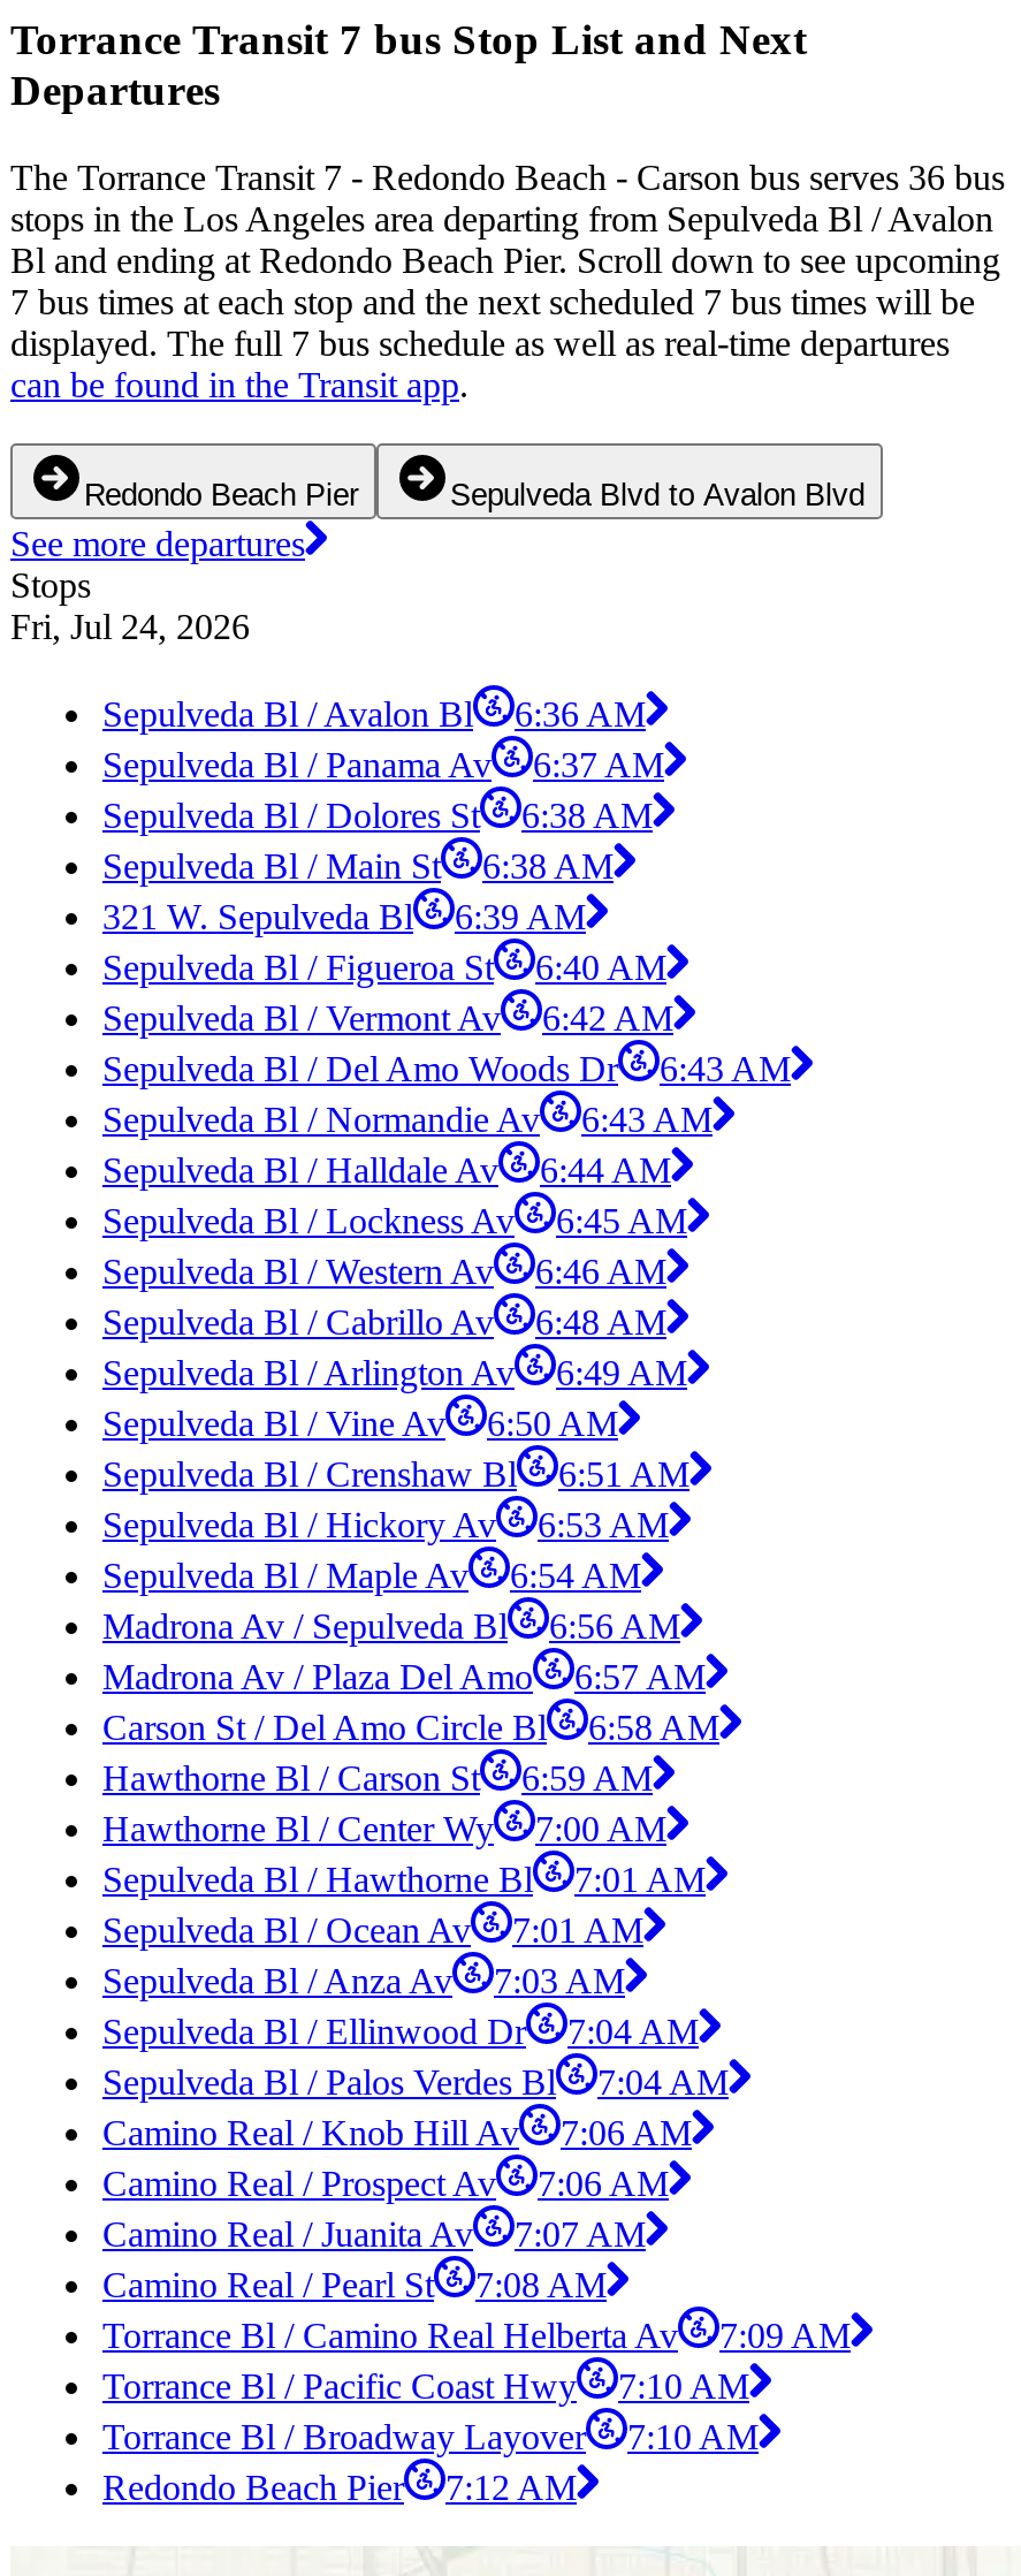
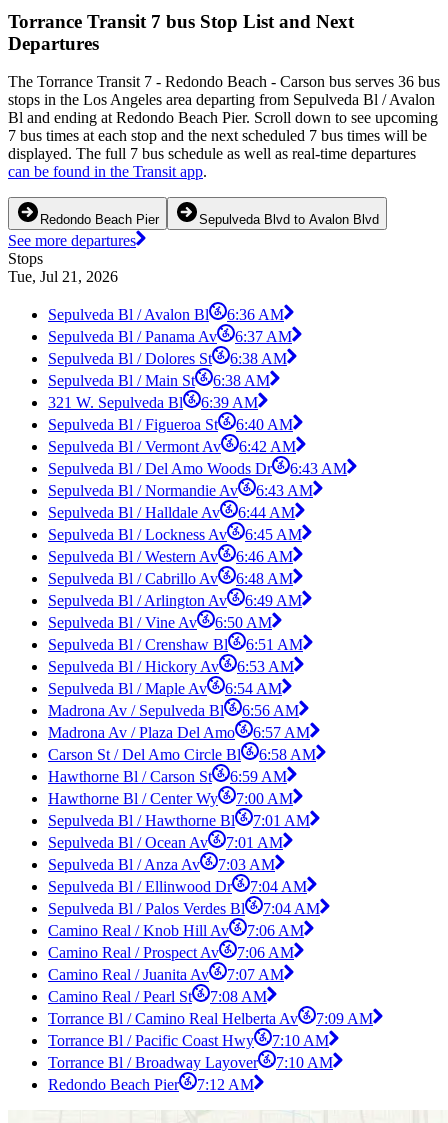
[10,607,250,646] Fri, Jul 24, 2026 -> [8,268,118,285] Tue, Jul 21, 2026

